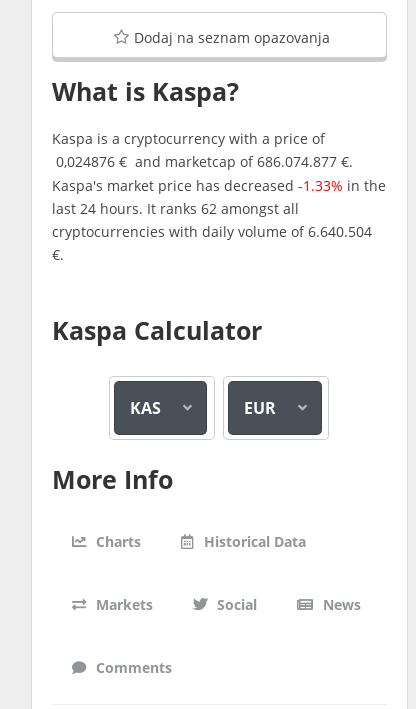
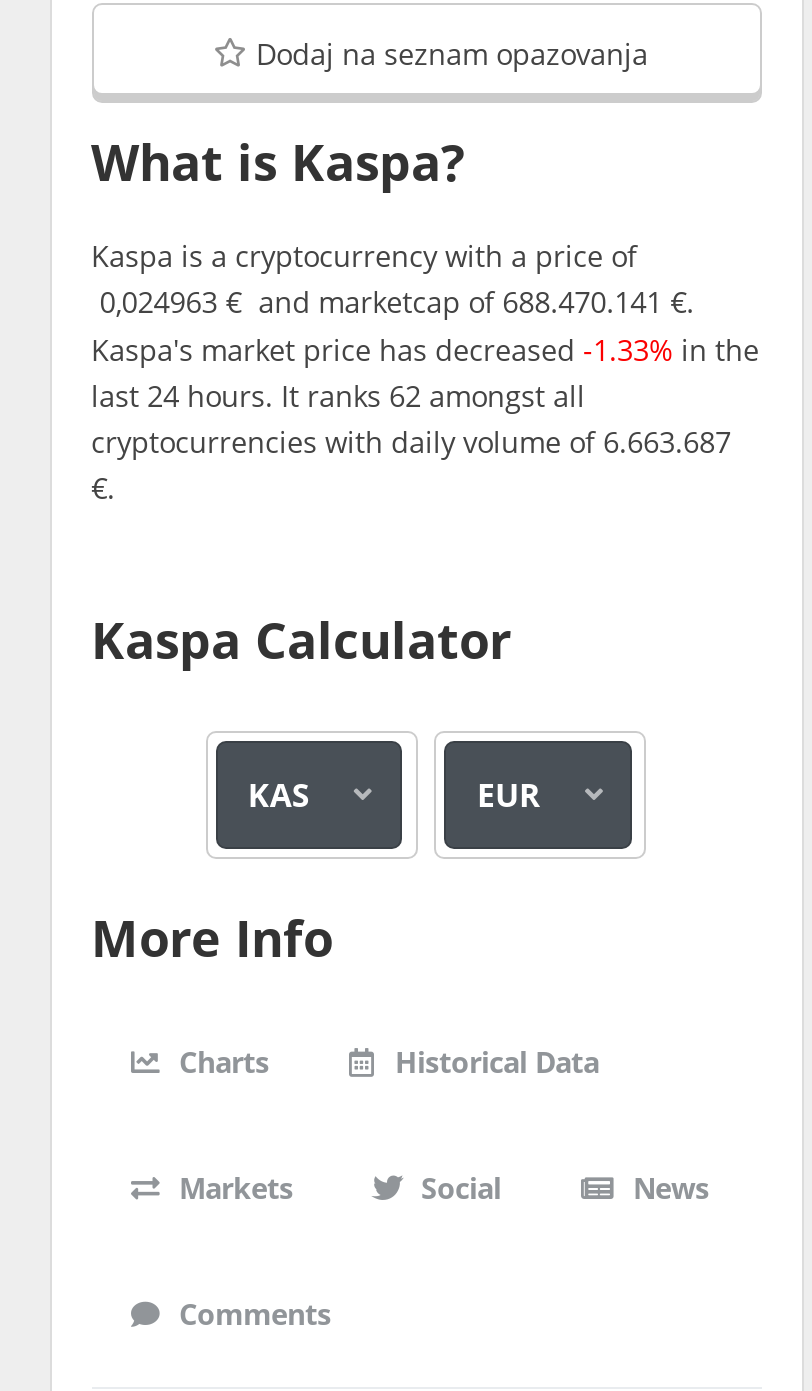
[56,152,353,171] 0,024876 € and marketcap of 686.074.877 €. -> [100,284,694,322] 0,024963 € and marketcap of 688.470.141 €.
[51,222,371,241] cryptocurrencies with daily volume of 6.640.504 -> [91,422,731,460] cryptocurrencies with daily volume of 6.663.687

